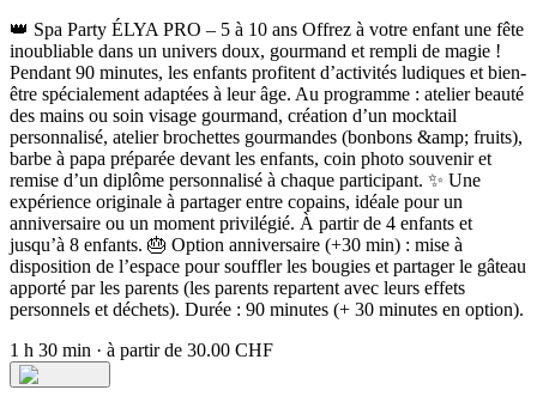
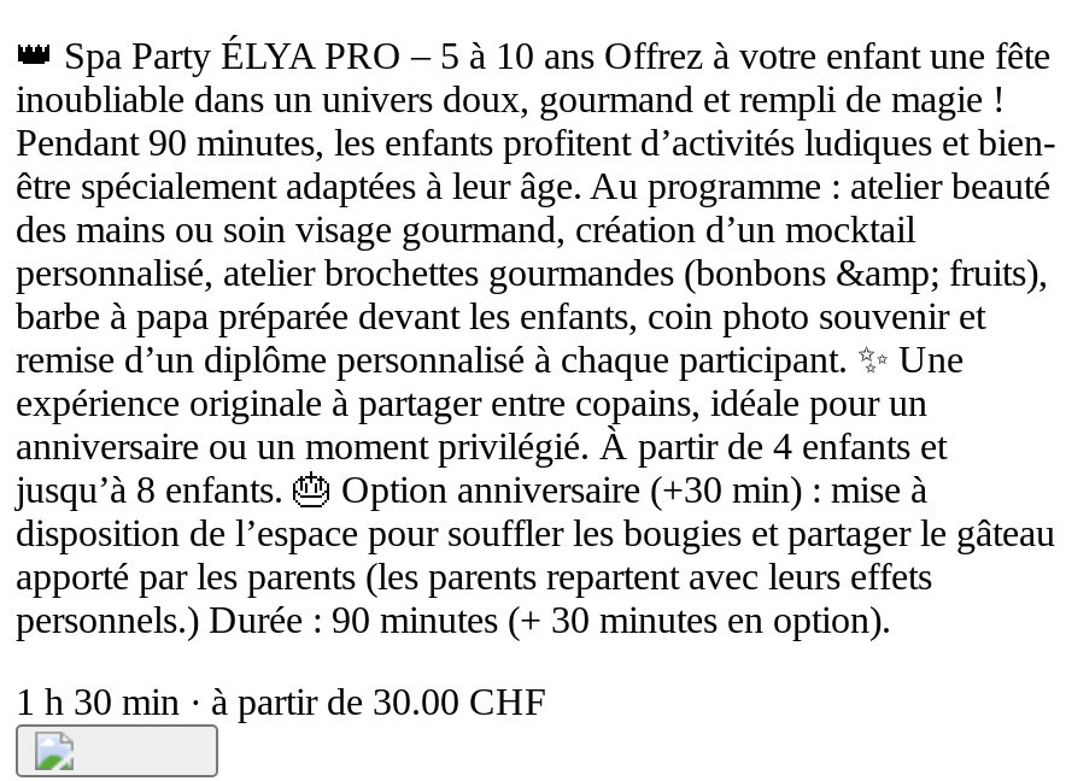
[10,299,524,320] personnels et déchets). Durée : 90 minutes (+ 30 minutes en option). -> [16,599,891,640] personnels.) Durée : 90 minutes (+ 30 minutes en option).

